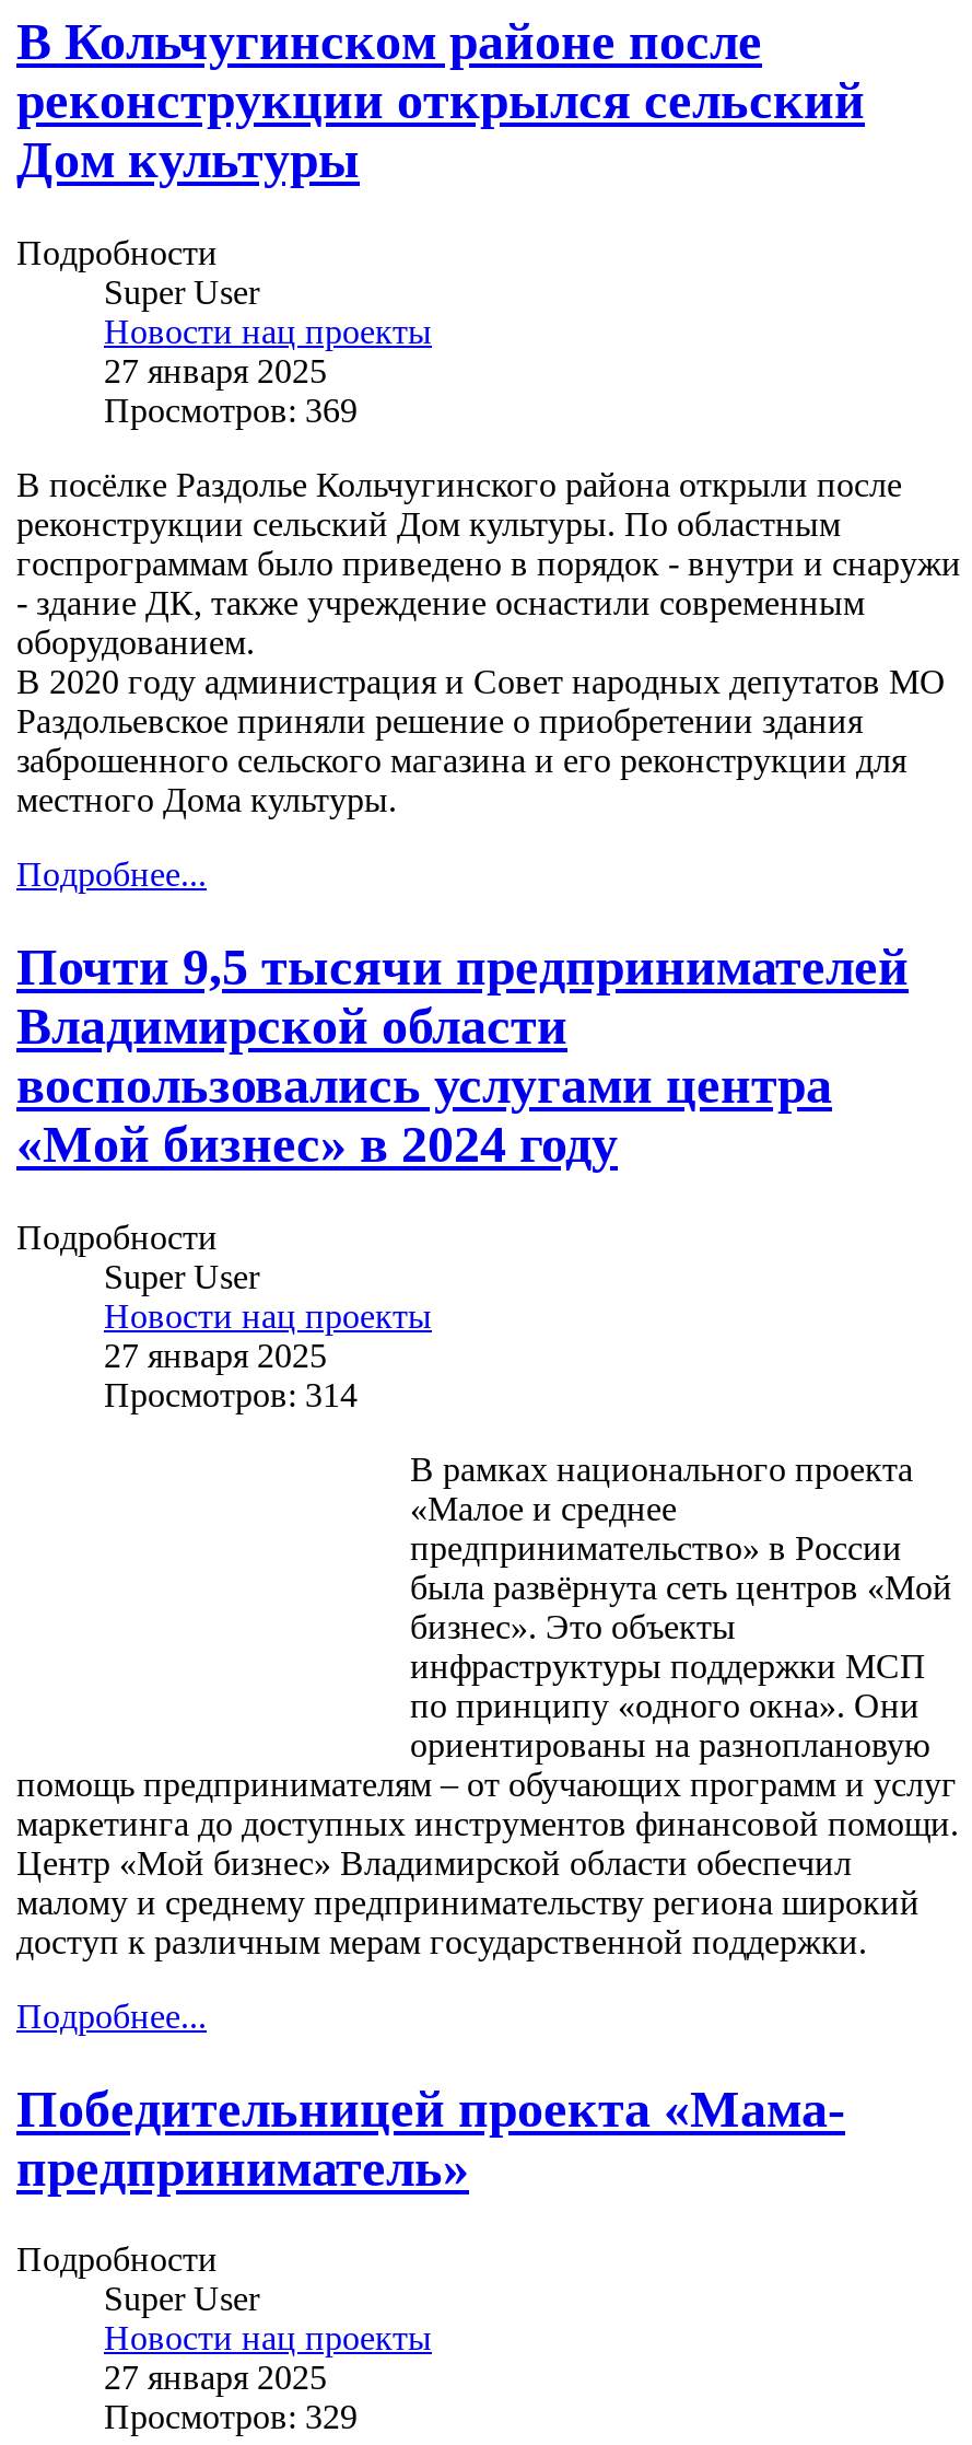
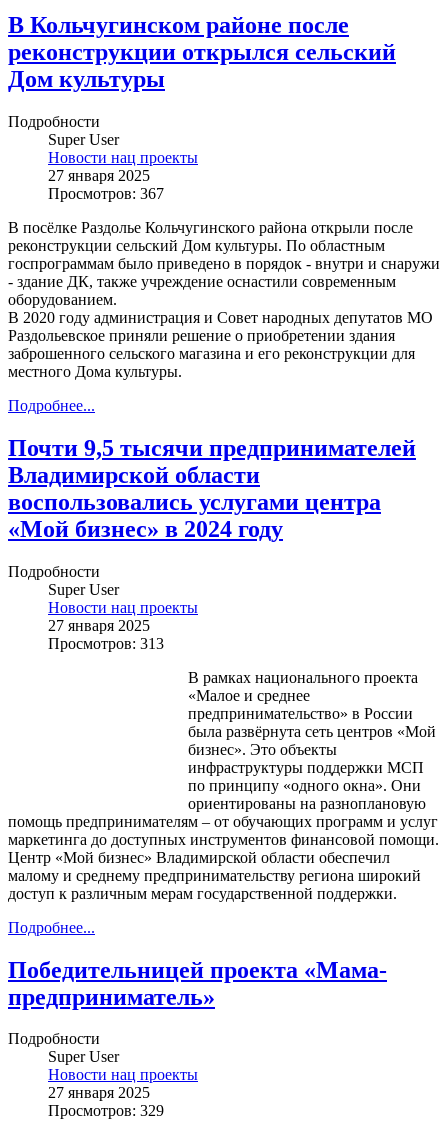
[104,391,358,428] Просмотров: 369 -> [48,185,164,202] Просмотров: 367
[104,1376,358,1413] Просмотров: 314 -> [48,635,164,652] Просмотров: 313

